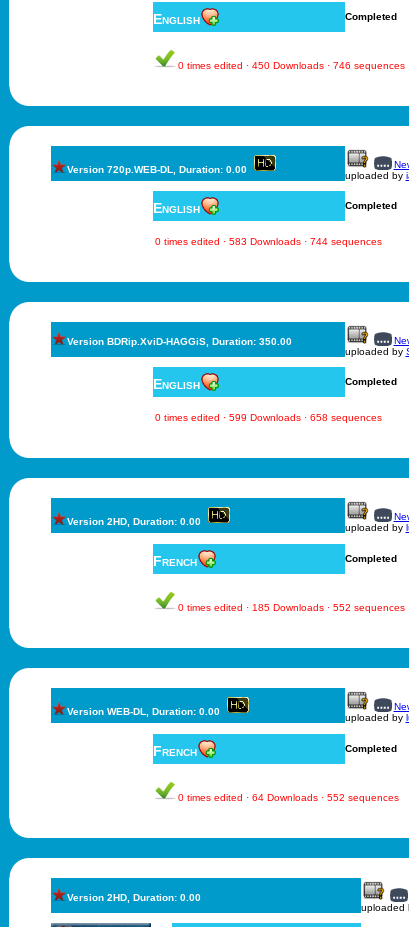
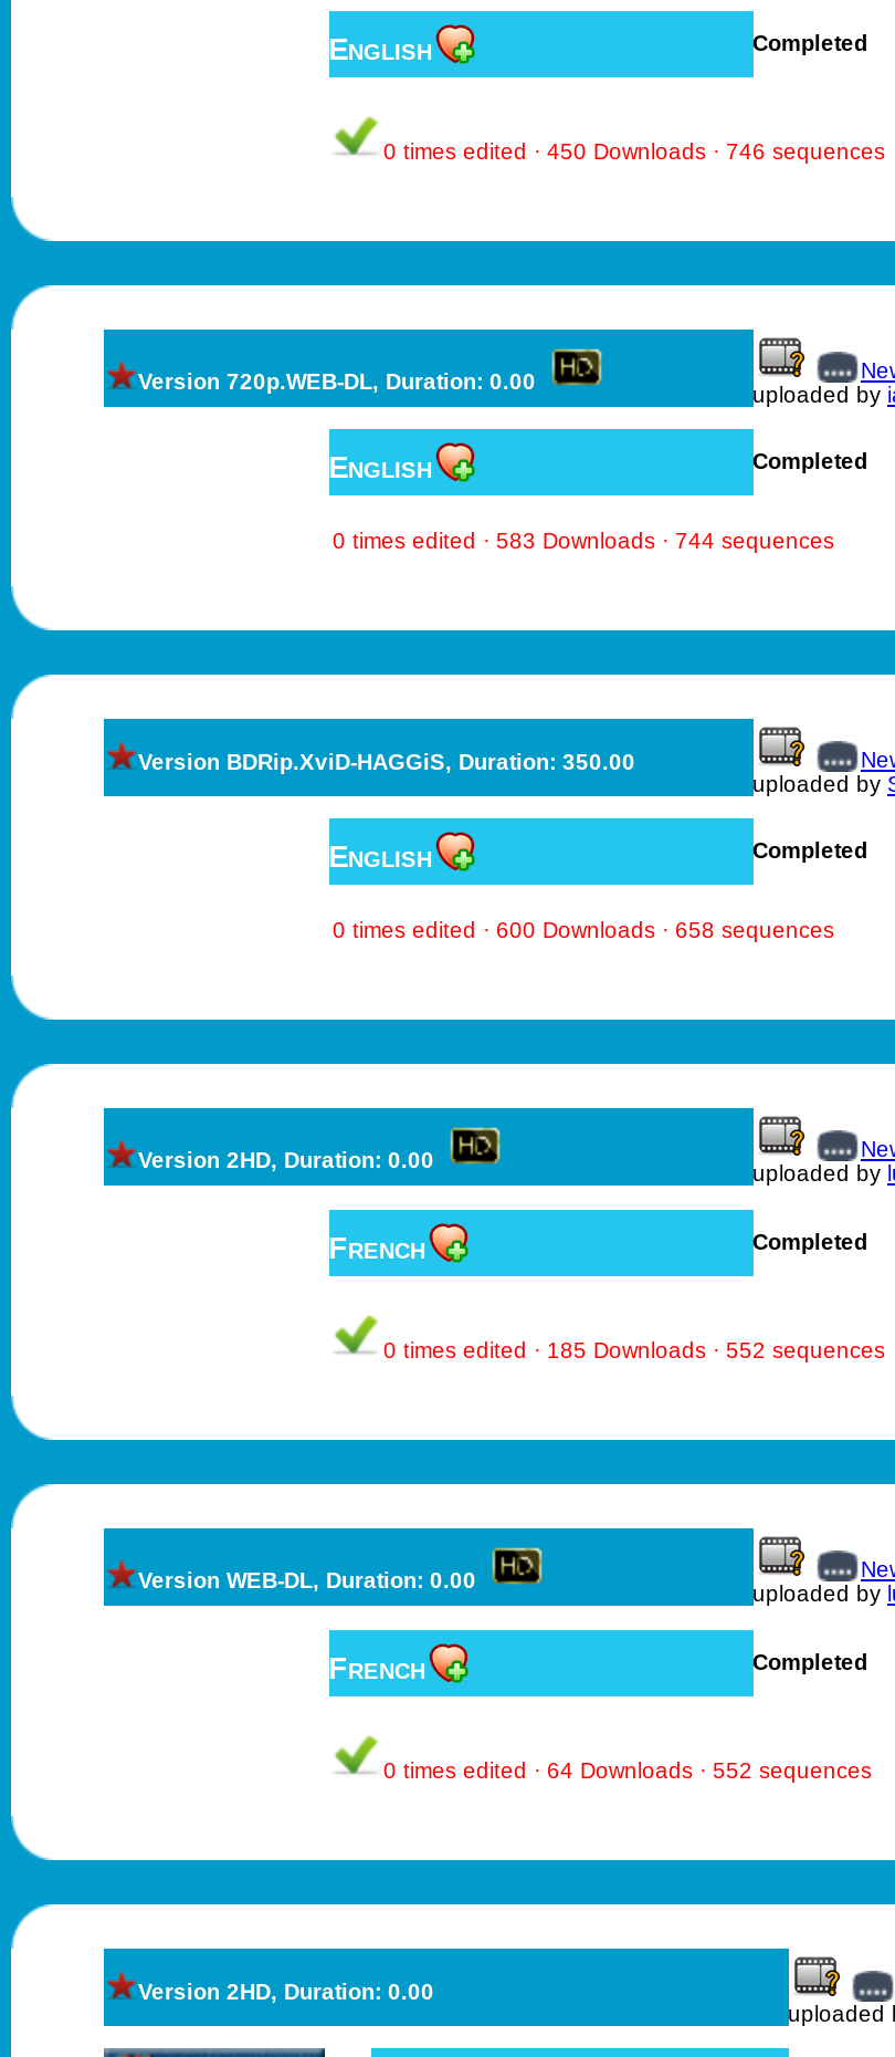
[154,412,381,423] 0 times edited · 599 Downloads · 658 sequences -> [333,918,834,942] 0 times edited · 600 Downloads · 658 sequences

